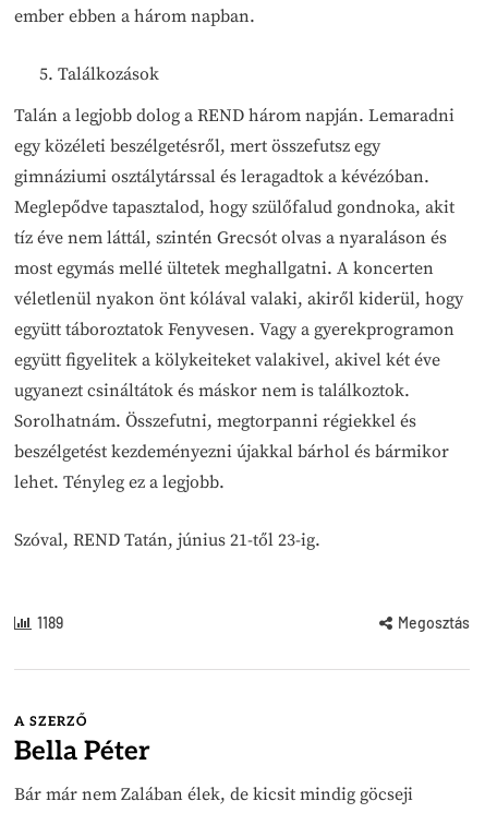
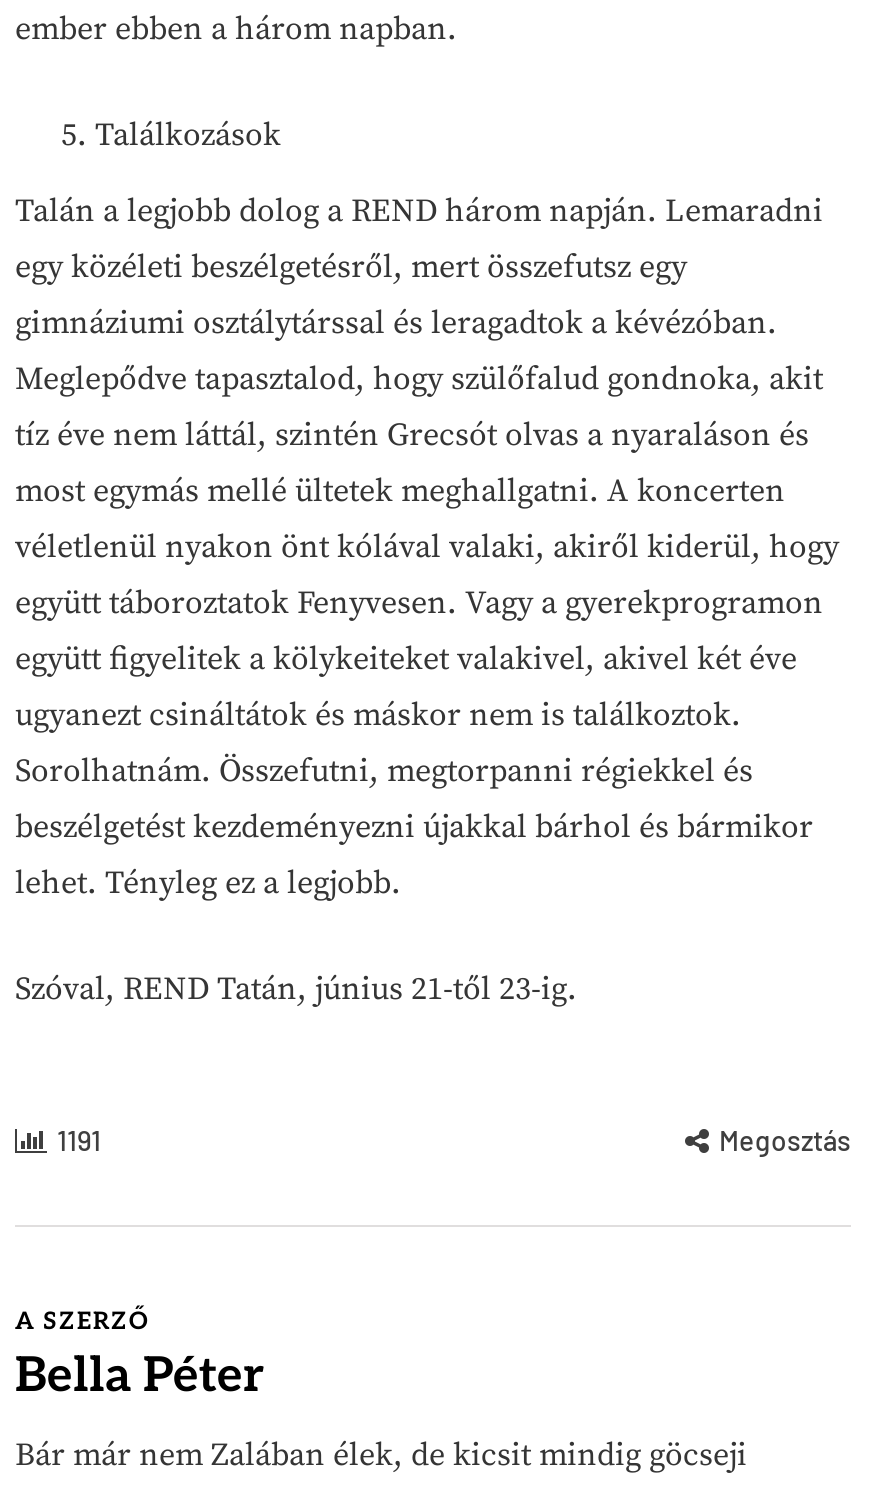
[37,614,63,632] 1189 -> [57,1124,101,1158] 1191

